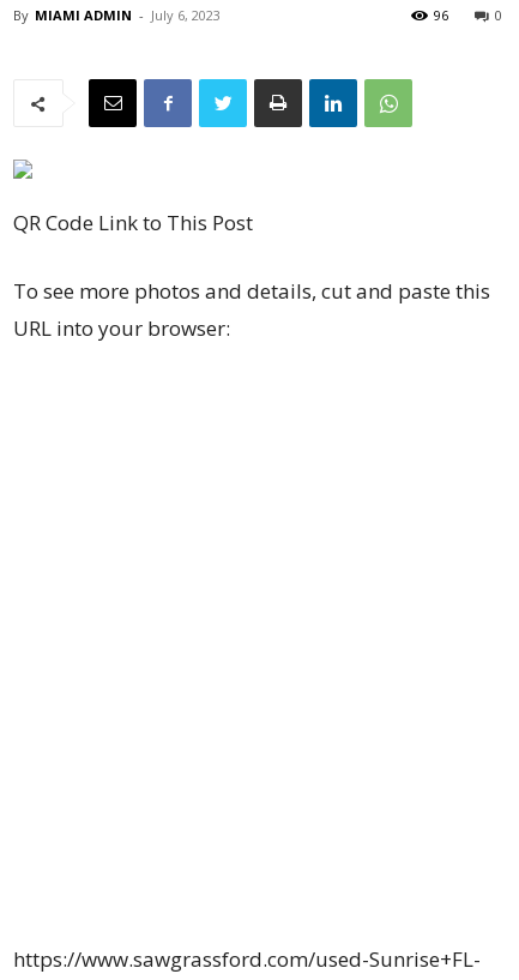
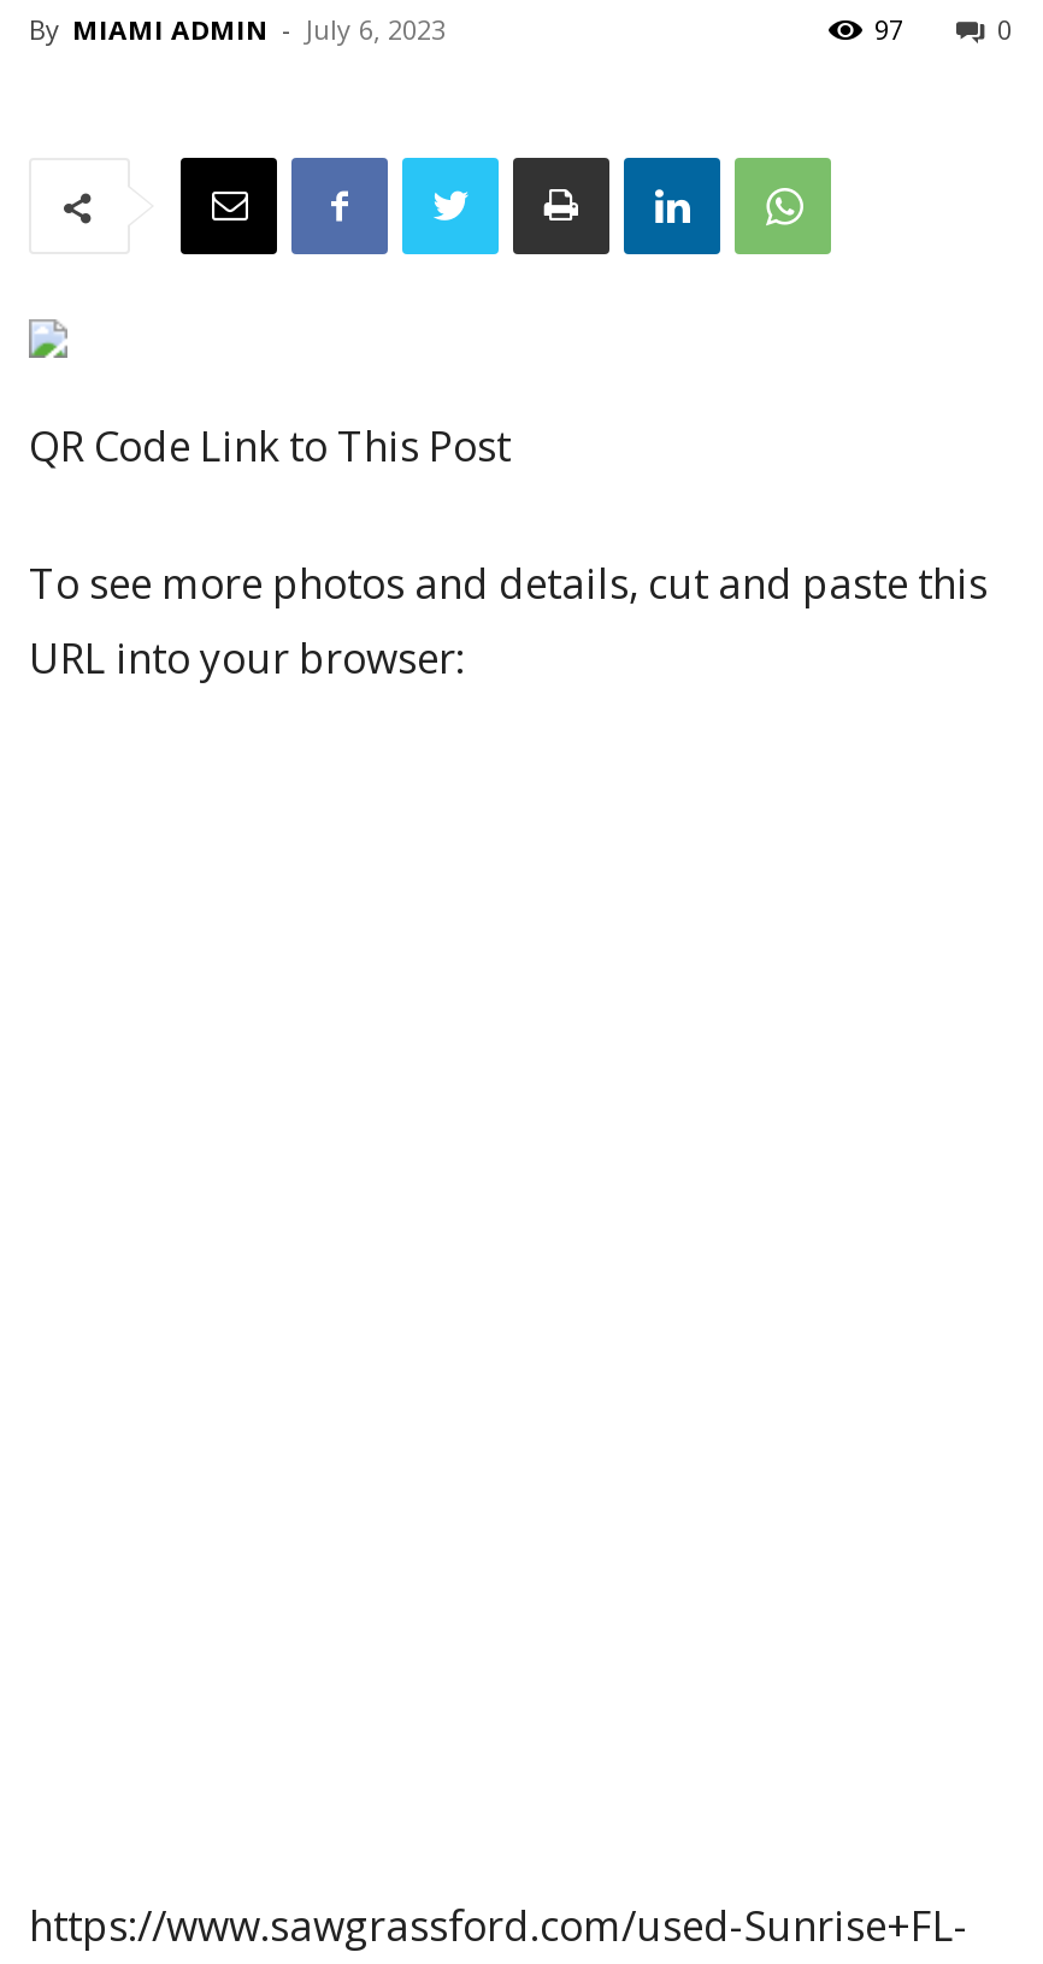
[434,6,448,24] 96 -> [874,11,903,47] 97

